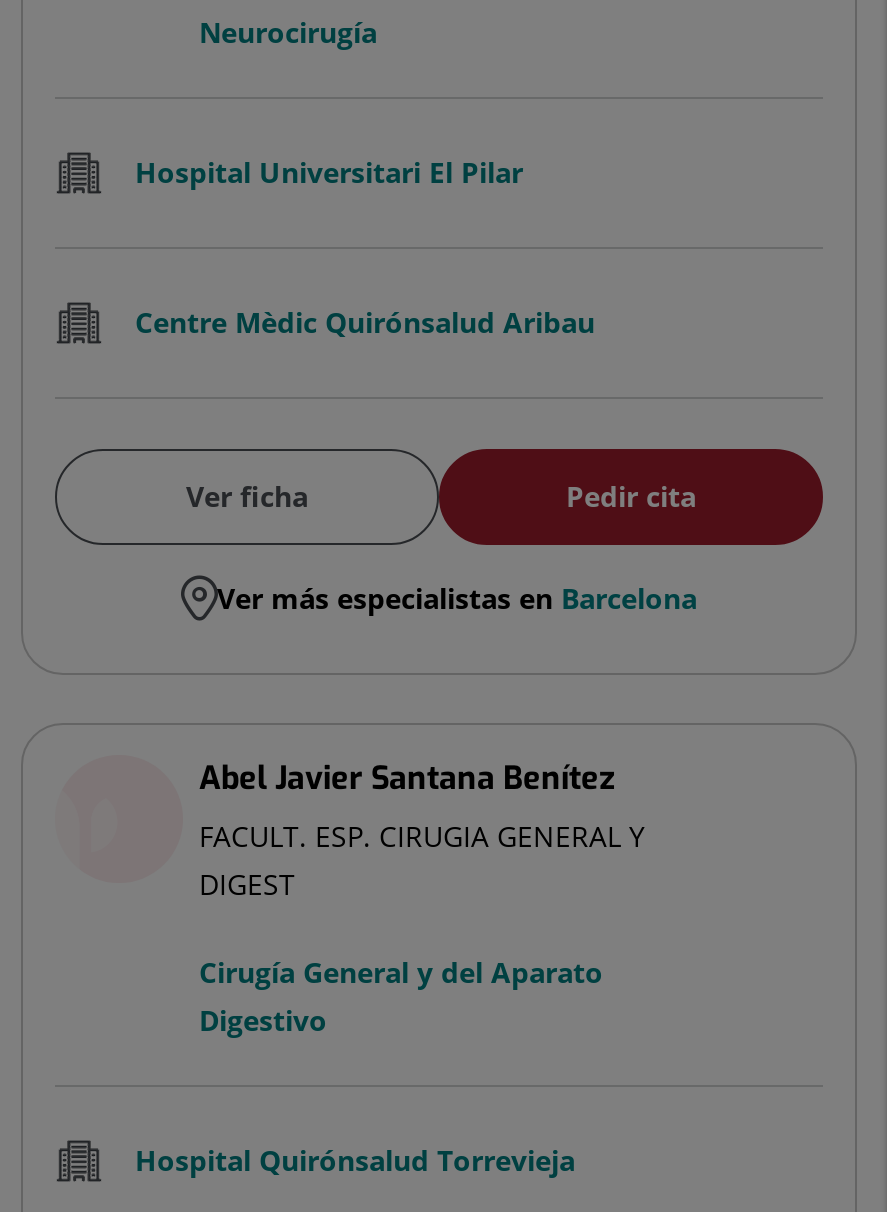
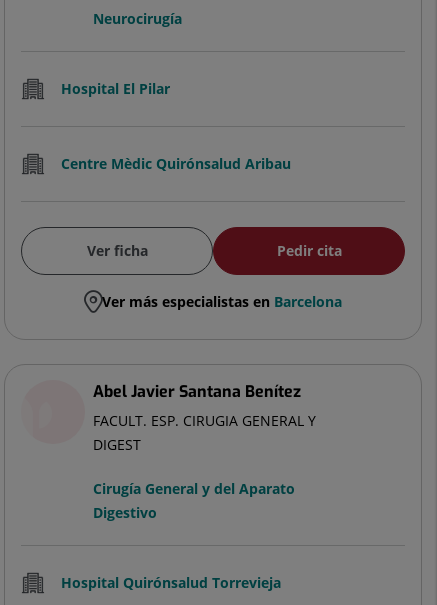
[135,153,523,191] Hospital Universitari El Pilar -> [61,79,170,98] Hospital El Pilar

